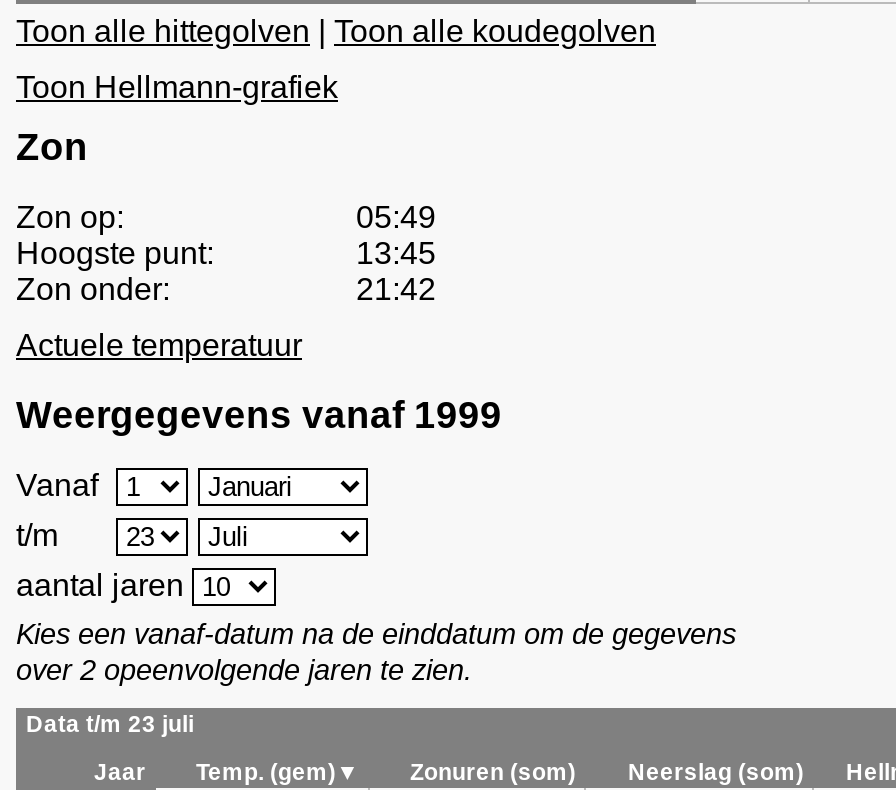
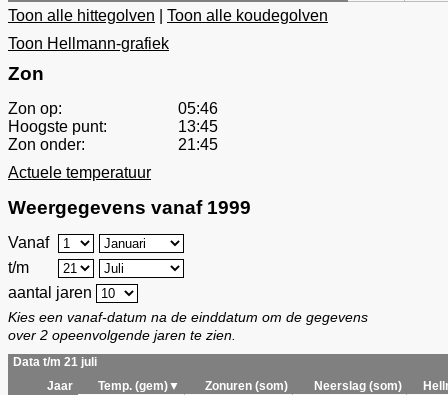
[356,199,436,233] 05:49 -> [178,100,218,117] 05:46
[356,271,436,305] 21:42 -> [178,136,218,153] 21:45
[26,711,194,735] Data t/m 23 juli -> [13,356,97,368] Data t/m 21 juli

